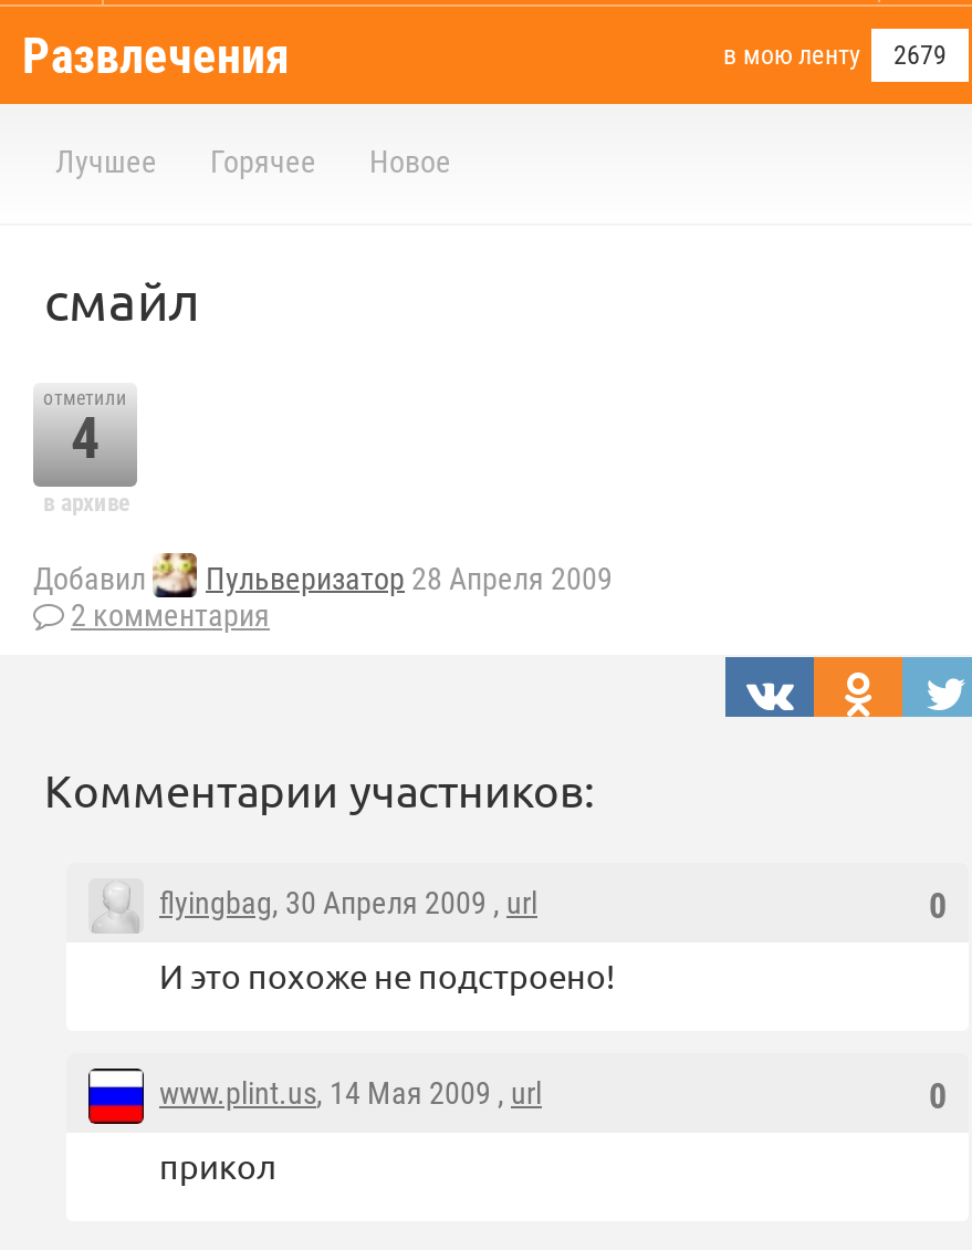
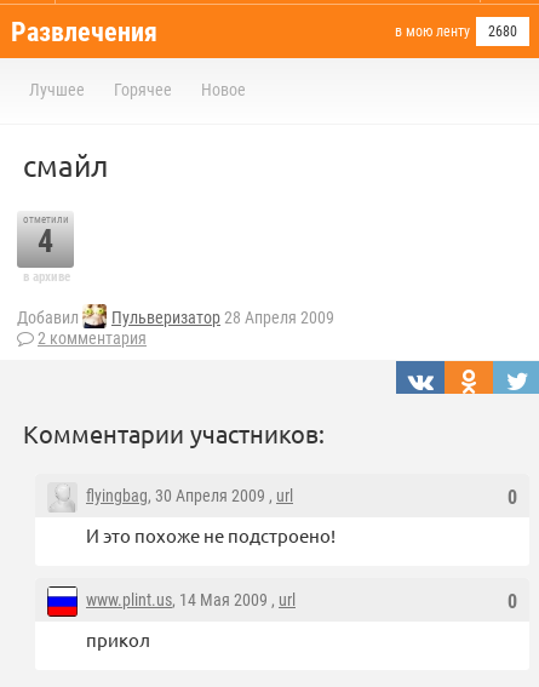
[723,40,947,71] в мою ленту 2679 -> [395,23,517,40] в мою ленту 2680

